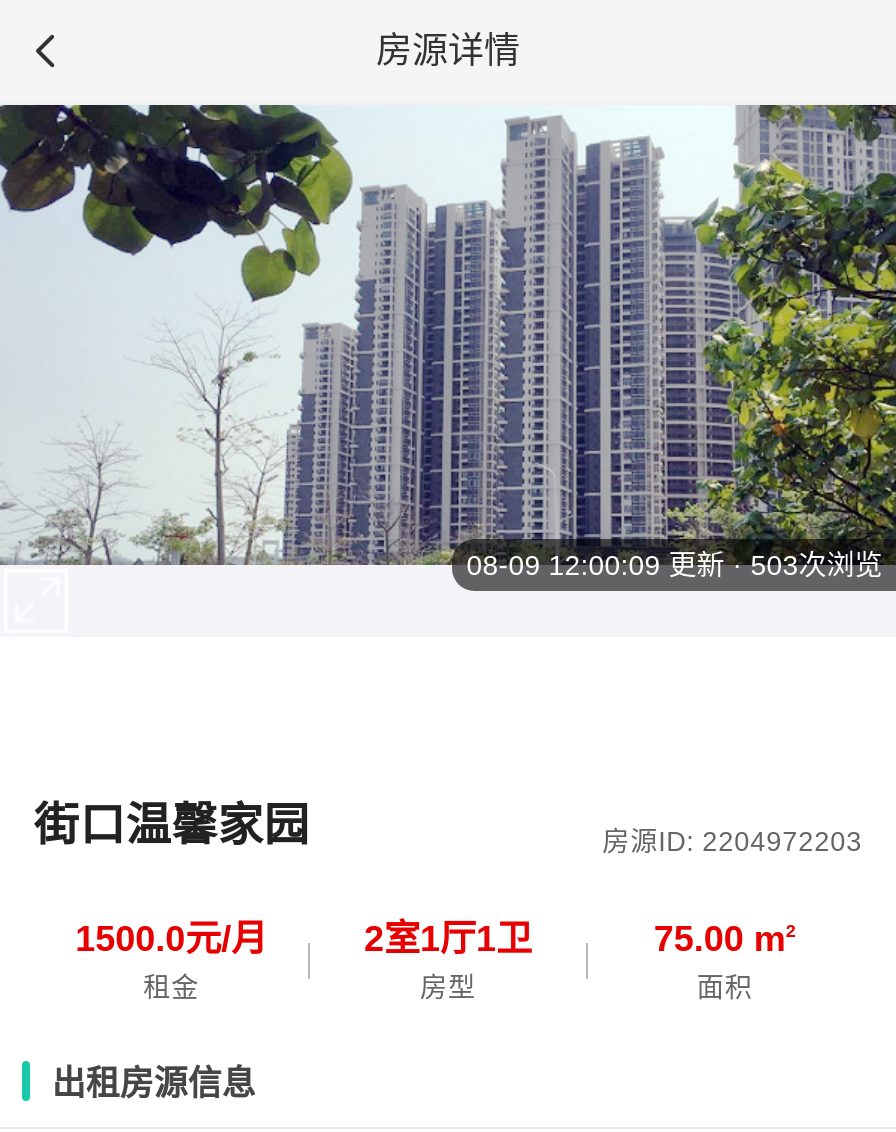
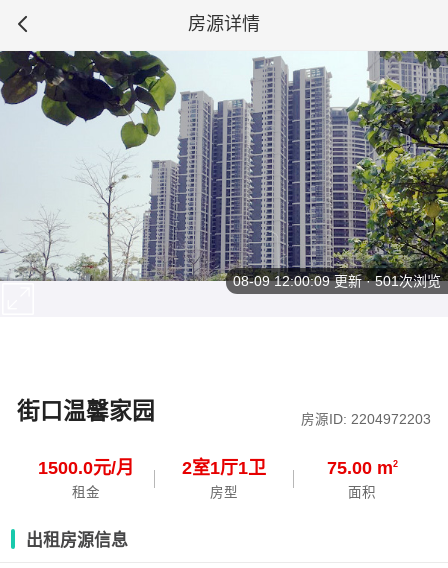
[466,549,882,581] 08-09 12:00:09更新 · 503次浏览 -> [233,273,441,289] 08-09 12:00:09更新 · 501次浏览

